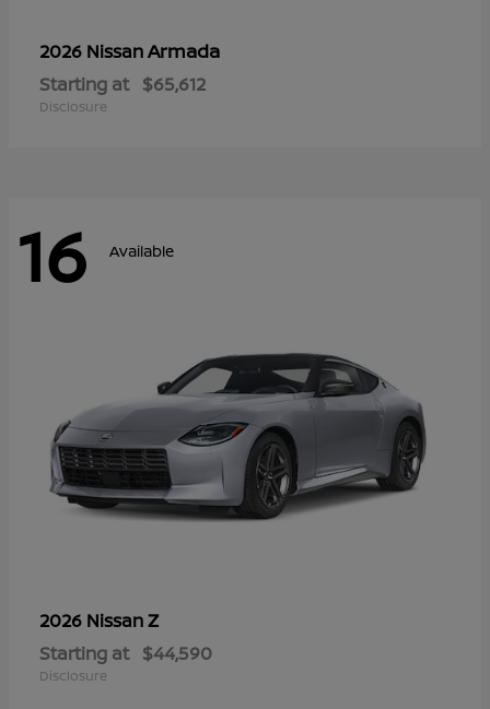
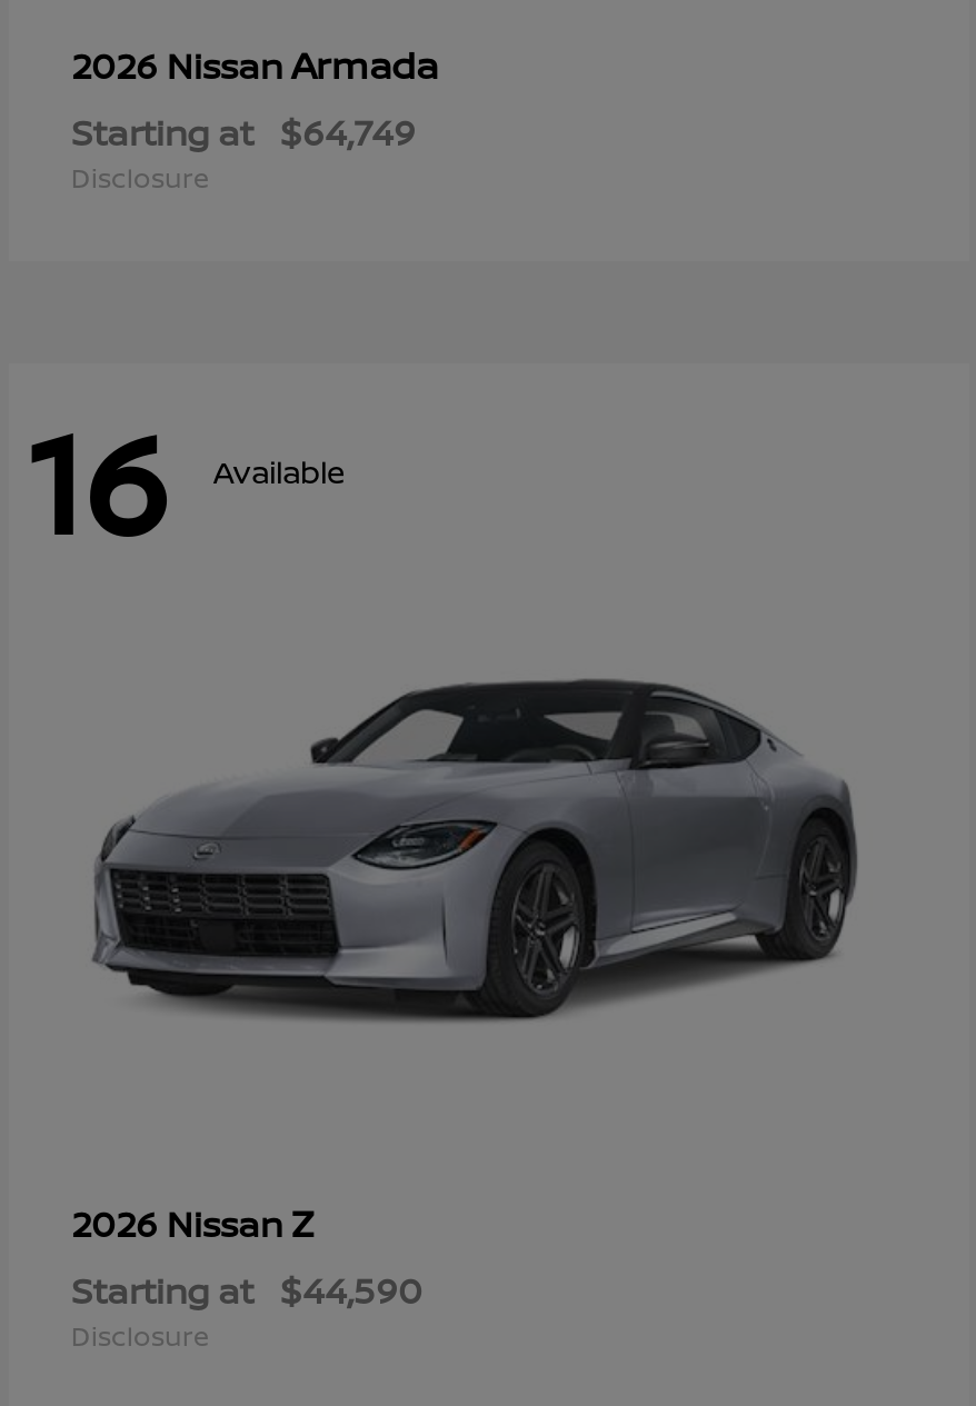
[39,72,206,96] Starting at $65,612 -> [71,108,416,157] Starting at $64,749

